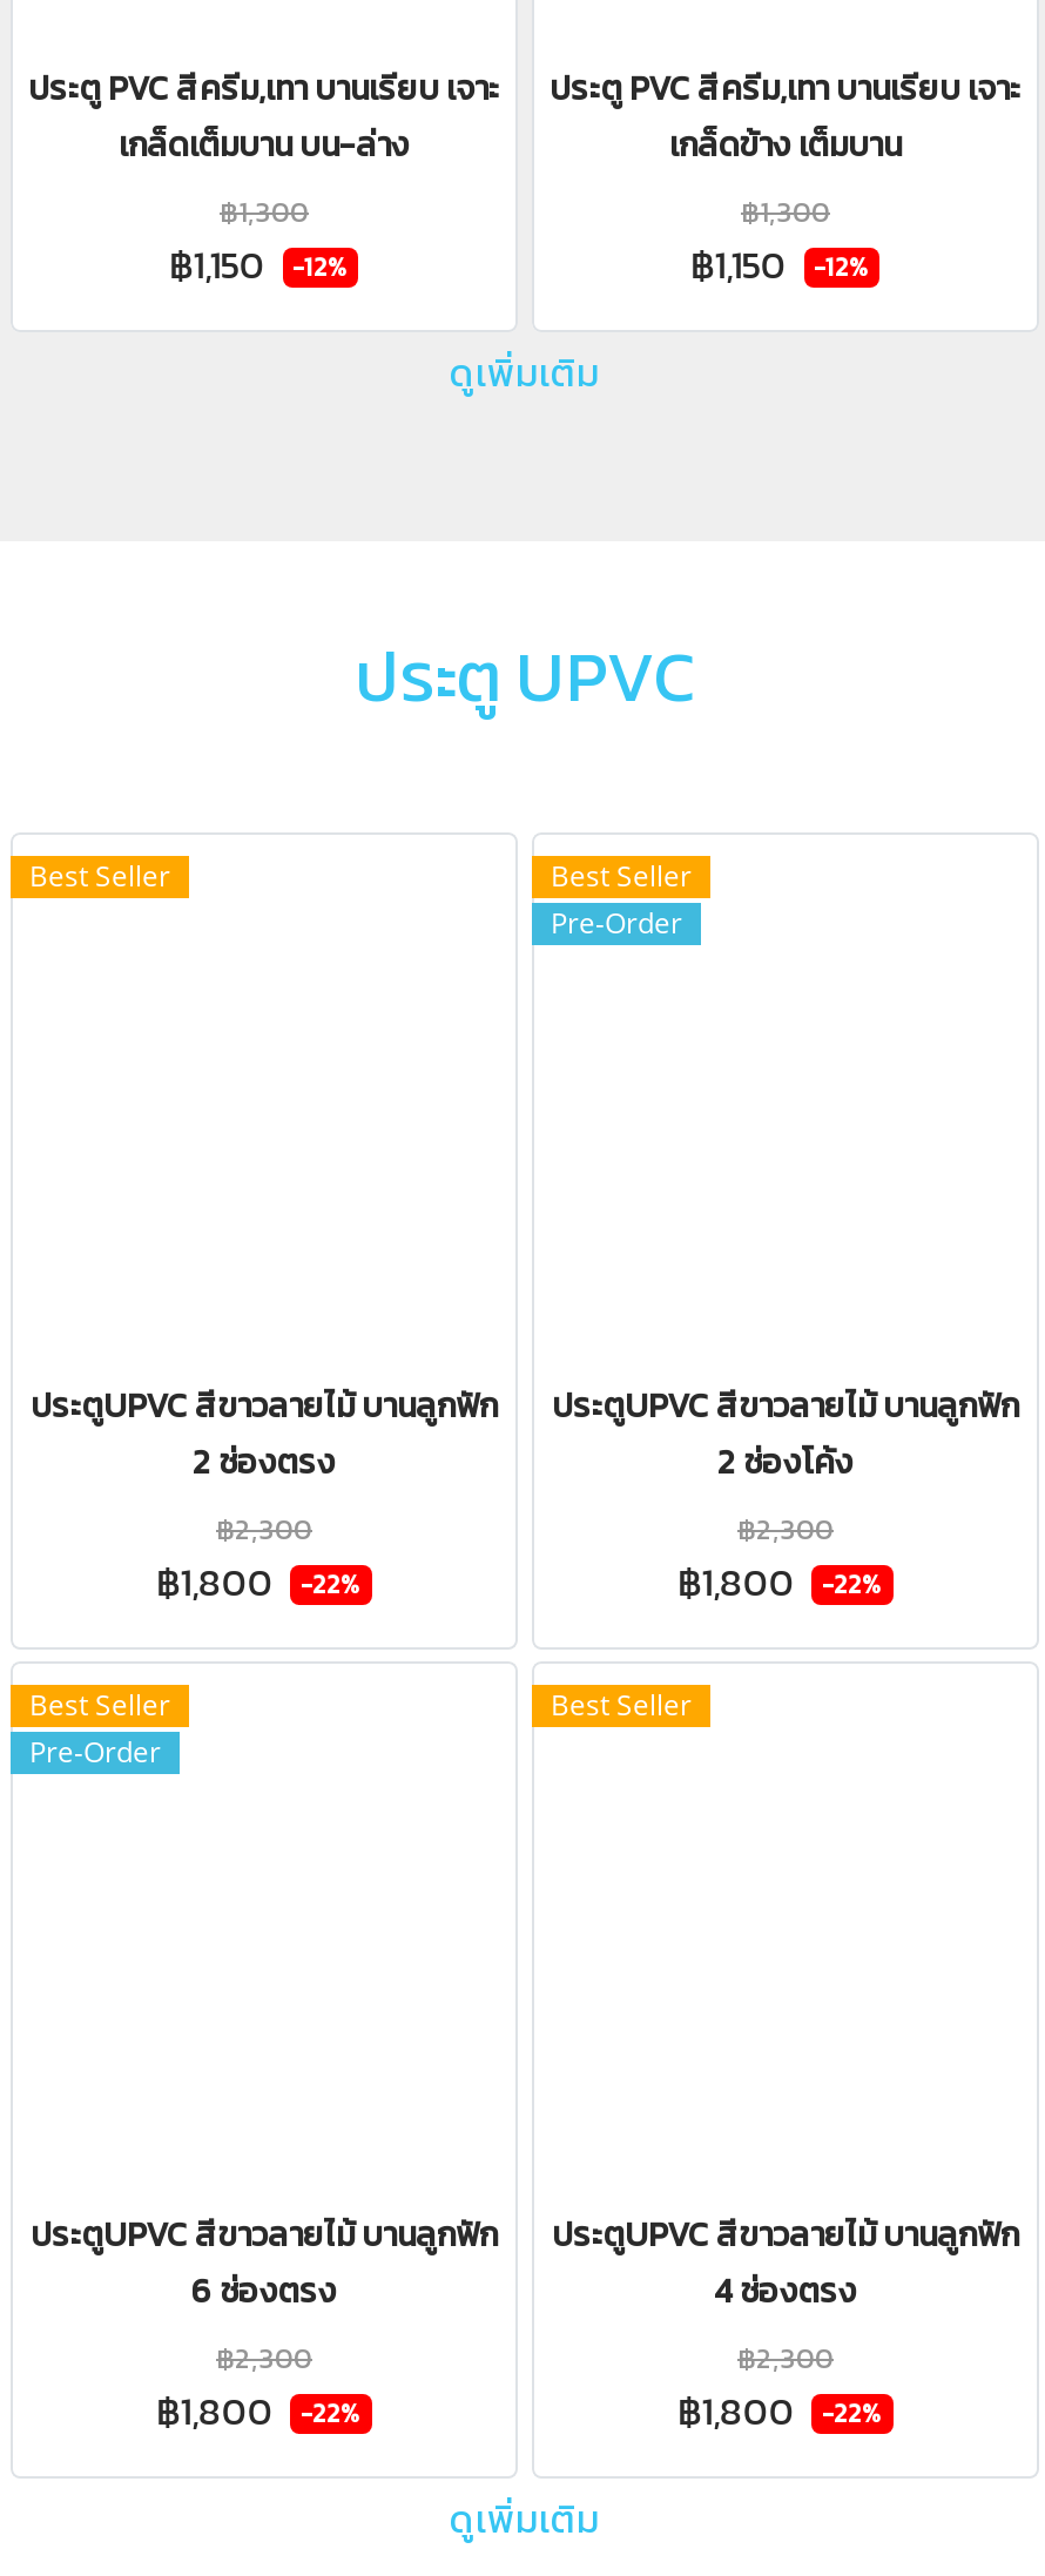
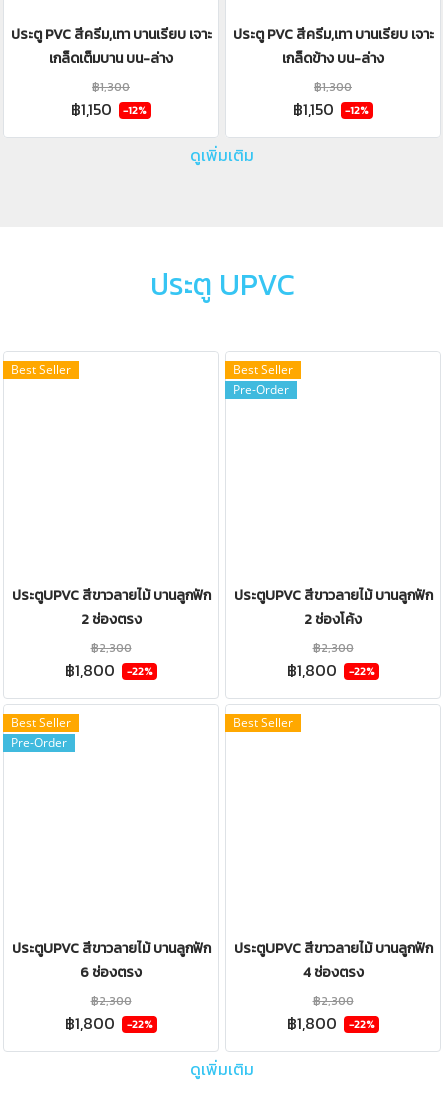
[669,121,902,170] เกล็ดข้าง เต็มบาน -> [282,48,384,69] เกล็ดข้าง บน-ล่าง

